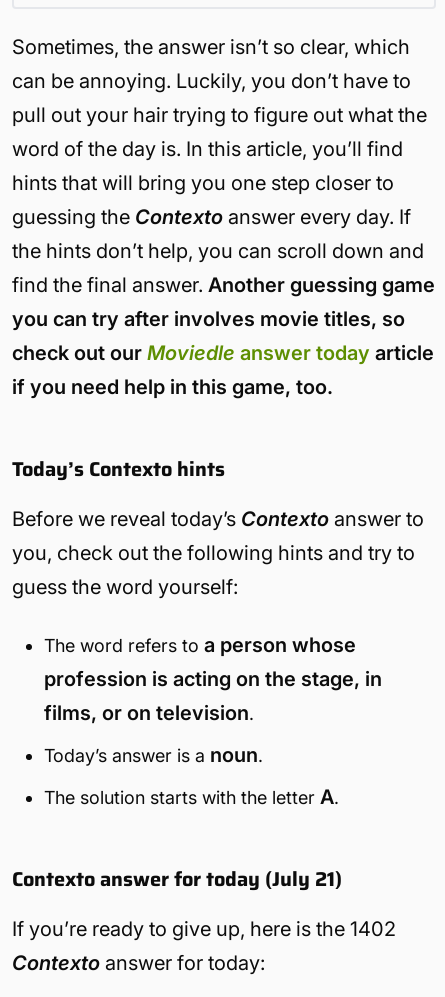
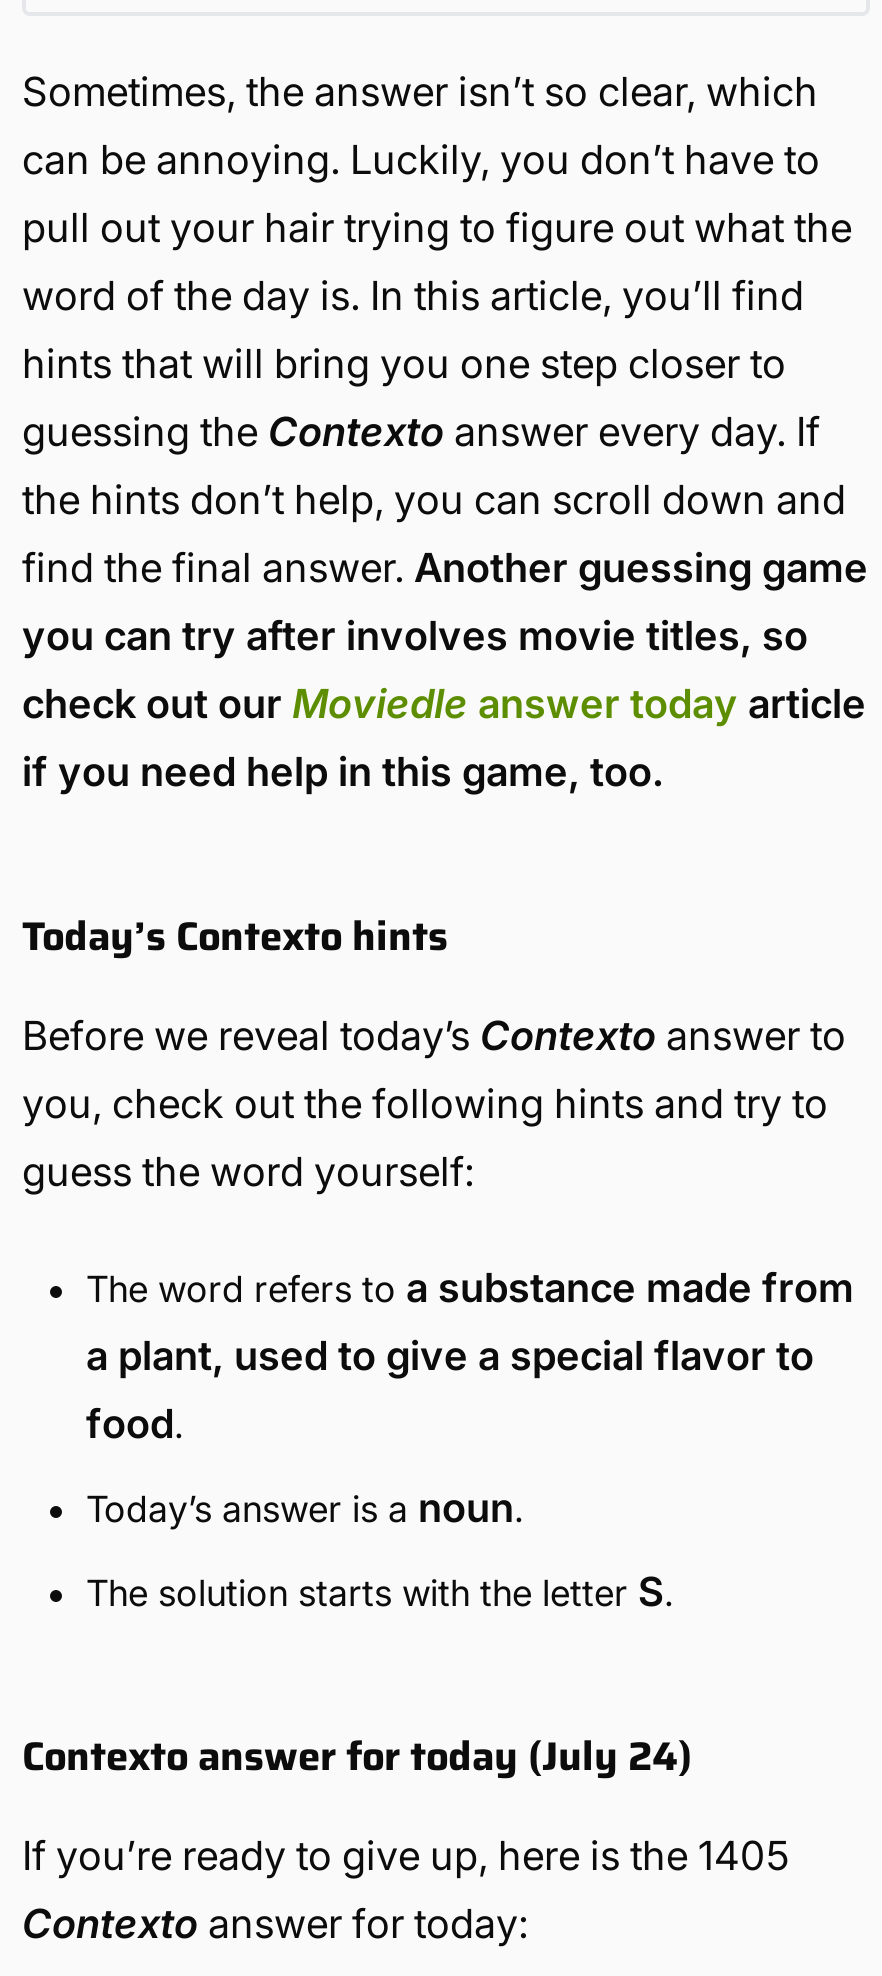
[44,632,382,724] The word refers to a person whose | profession is acting on the stage, in | films, or on television. -> [86,1263,854,1447] The word refers to a substance made from | a plant, used to give a special flavor to | food.
[44,784,339,808] The solution starts with the letter A. -> [86,1567,674,1615] The solution starts with the letter S.
[12,862,342,894] Contexto answer for today (July 21) -> [22,1723,692,1787] Contexto answer for today (July 24)
[12,916,396,940] If you’re ready to give up, here is the 1402 -> [22,1831,790,1879] If you’re ready to give up, here is the 1405

